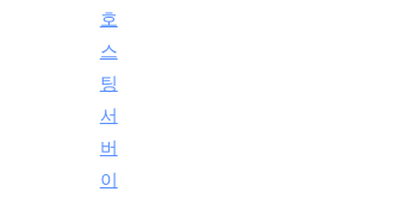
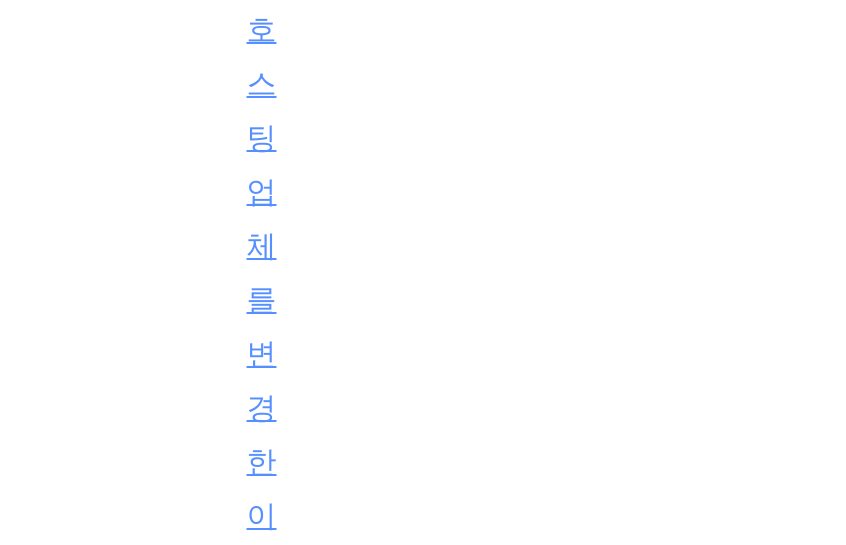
[100,107,118,158] 서 | 버 -> [247,177,277,479] 업 | 체 | 를 | 변 | 경 | 한

